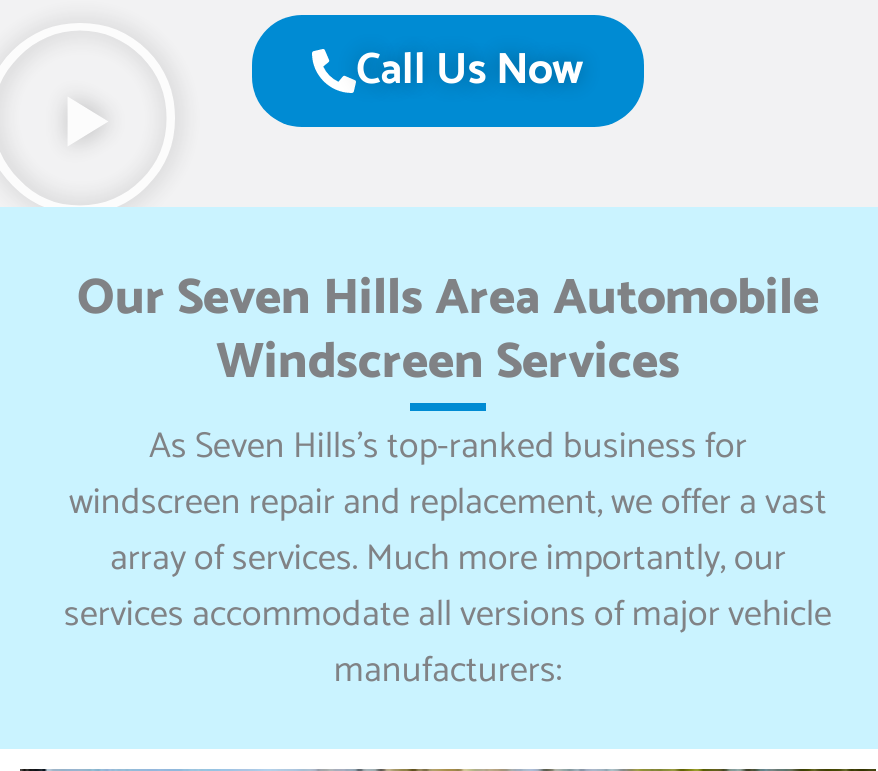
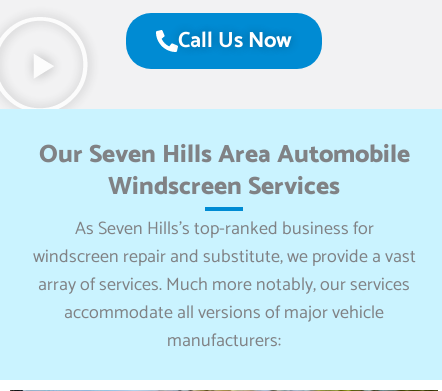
[64,473,832,645] windscreen repair and replacement, we offer a vast | array of services. Much more importantly, our | services accommodate all versions of major vehicle -> [32,242,415,328] windscreen repair and substitute, we provide a vast | array of services. Much more notably, our services | accommodate all versions of major vehicle

